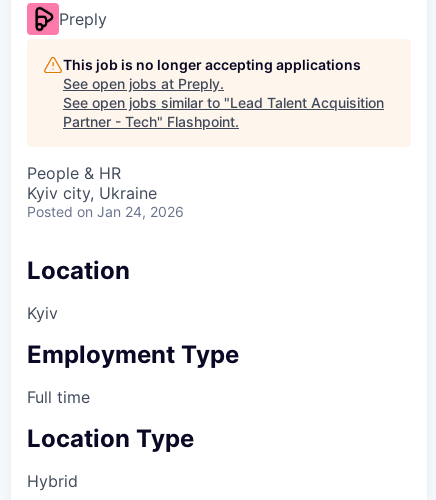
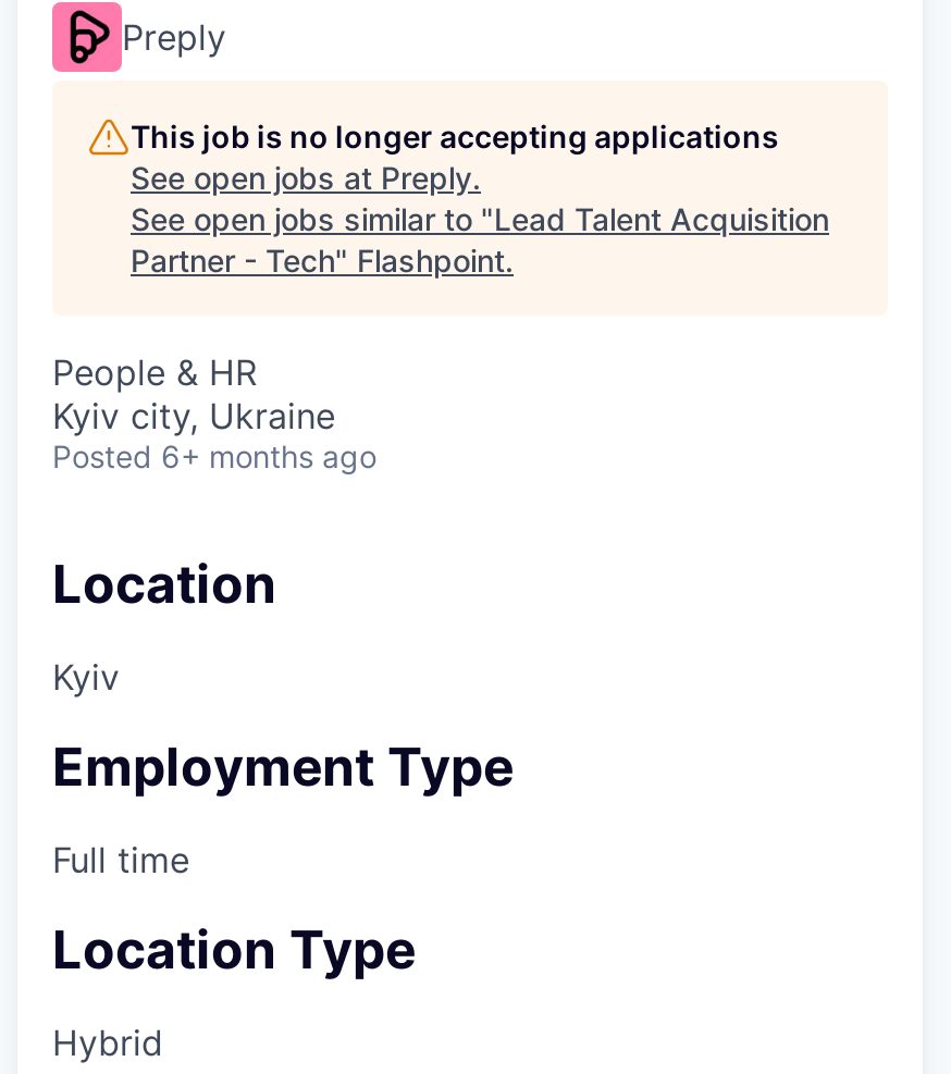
[27,203,184,220] Posted on Jan 24, 2026 -> [52,437,376,474] Posted 6+ months ago

